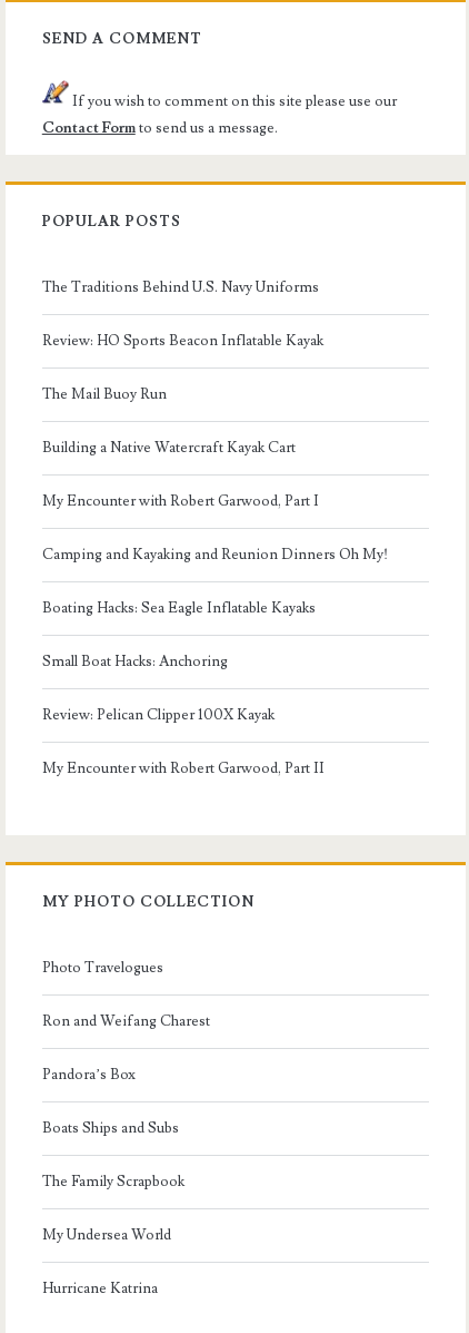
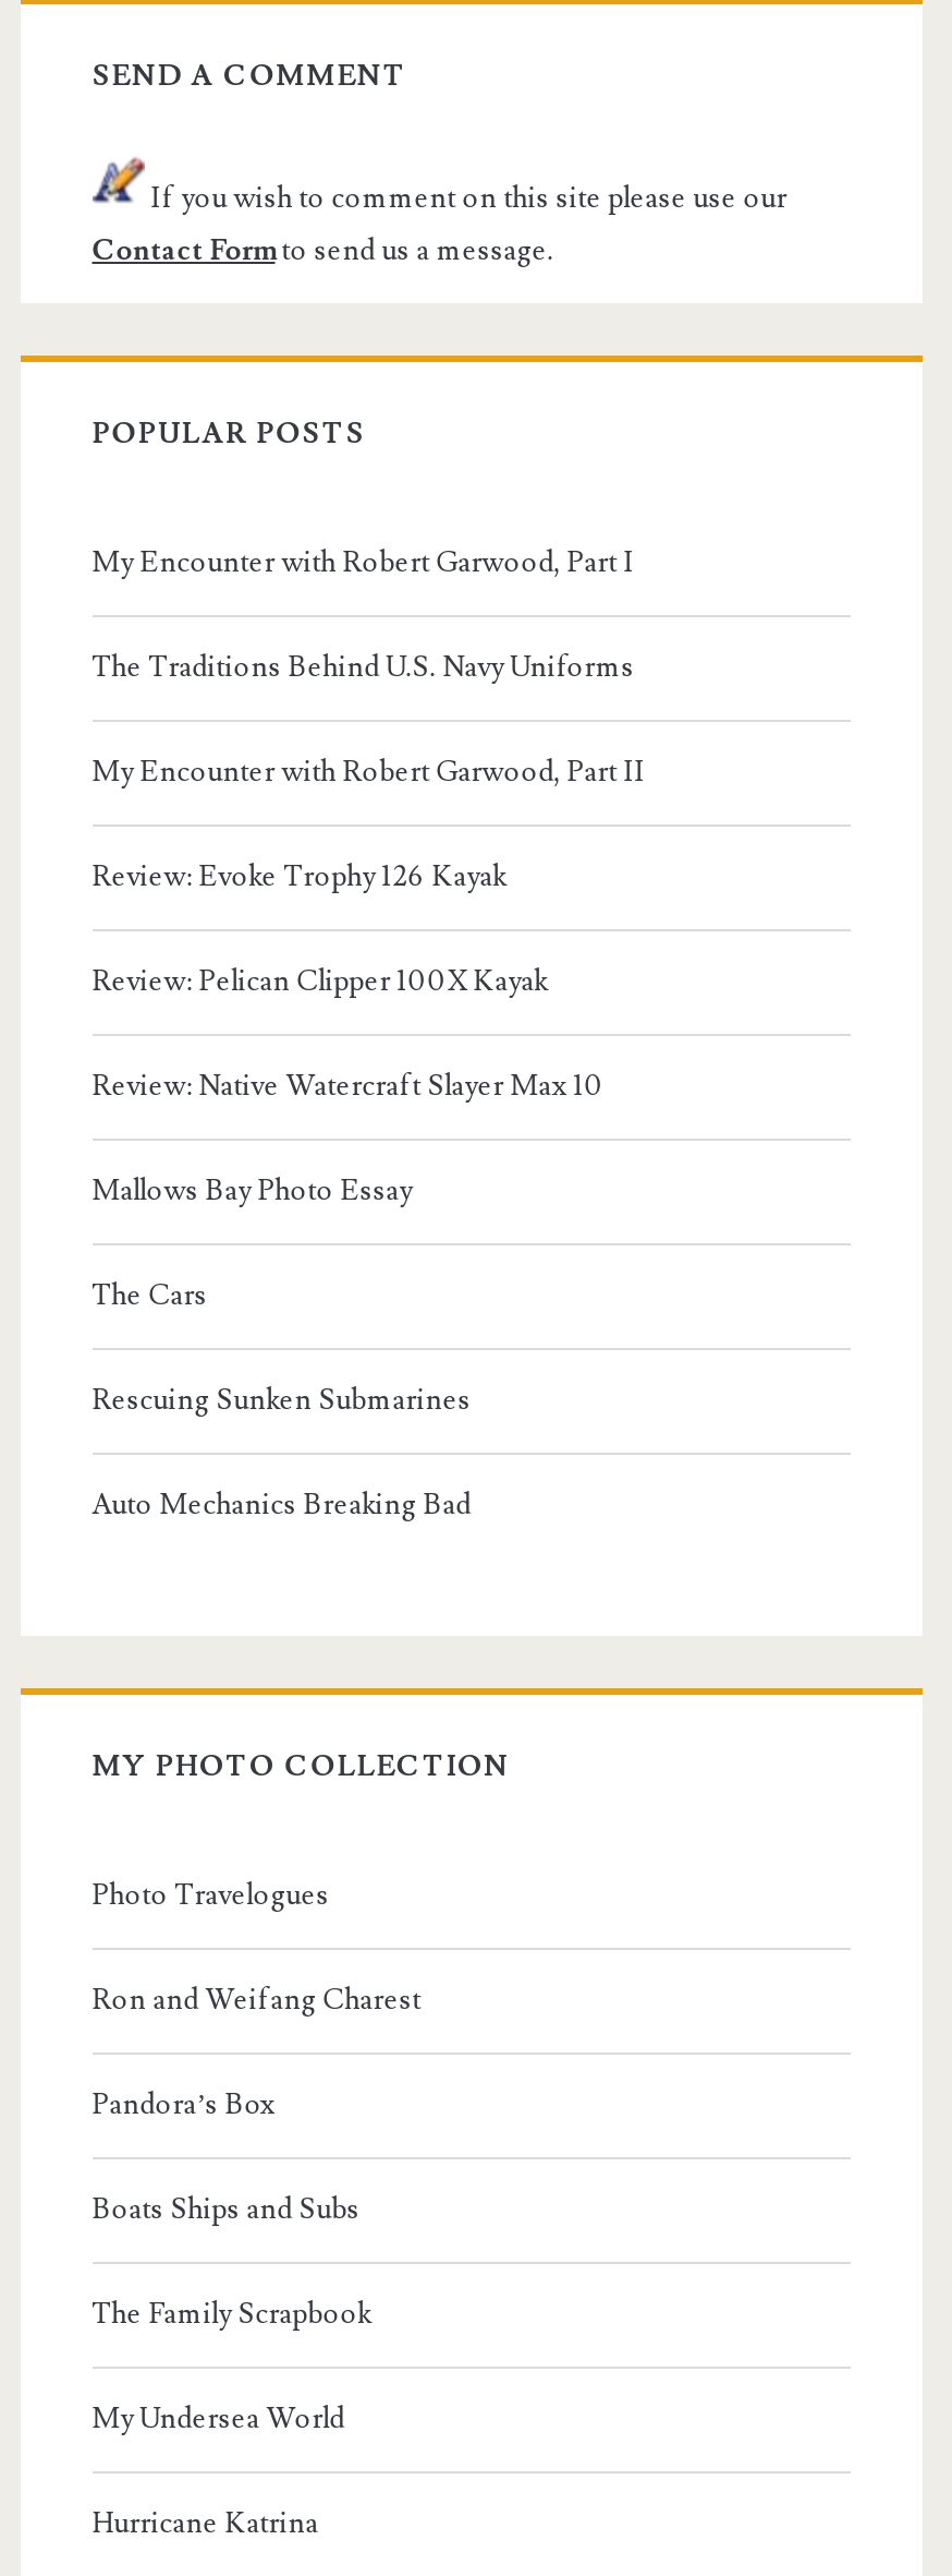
moved [42,278,319,296] -> [92,650,635,684]: The Traditions Behind U.S. Navy Uniforms
[42,332,388,670] Review: HO Sports Beacon Inflatable Kayak | The Mail Buoy Run | Building a Native Watercraft Kayak Cart | Camping and Kayaking and Reunion Dinners Oh My! | Boating Hacks: Sea Eagle Inflatable Kayaks | Small Boat Hacks: Anchoring -> [92,859,506,894] Review: Evoke Trophy 126 Kayak
moved [42,492,319,510] -> [92,545,635,580]: My Encounter with Robert Garwood, Part I
moved [42,706,274,724] -> [92,964,547,999]: Review: Pelican Clipper 100X Kayak
none -> [92,1068,604,1522] Review: Native Watercraft Slayer Max 10 | Mallows Bay Photo Essay | The Cars | Rescuing Sunken Submarines | Auto Mechanics Breaking Bad
moved [42,759,324,777] -> [92,754,645,789]: My Encounter with Robert Garwood, Part II

